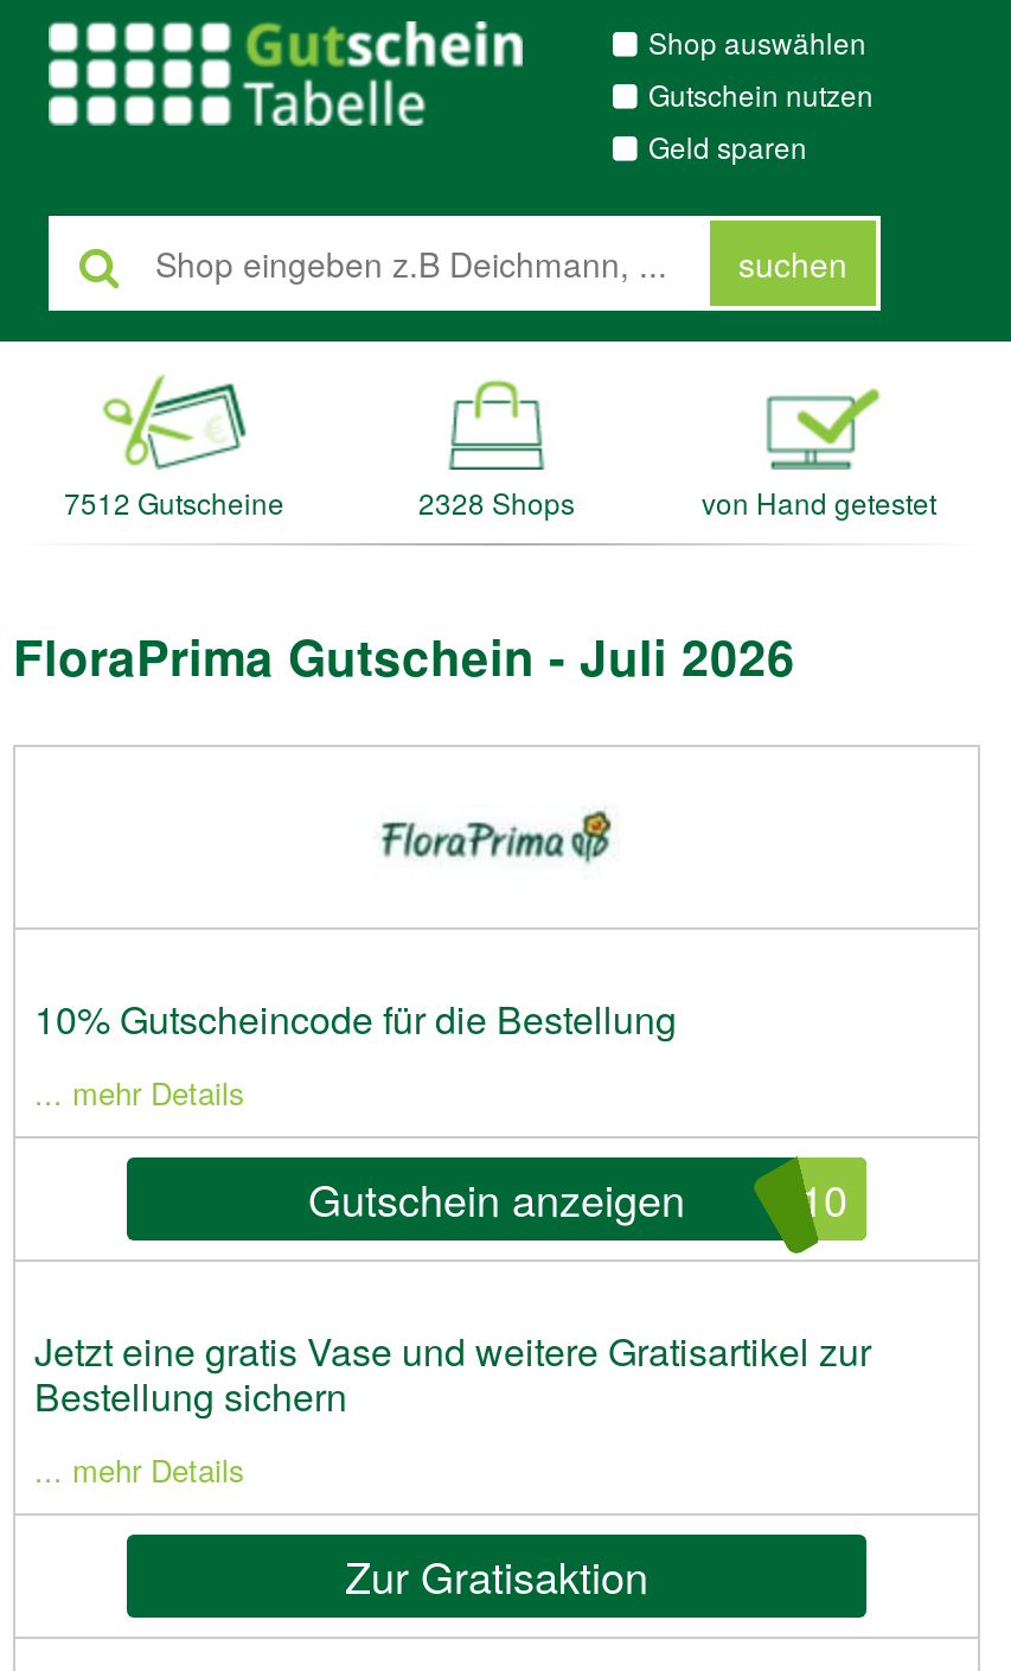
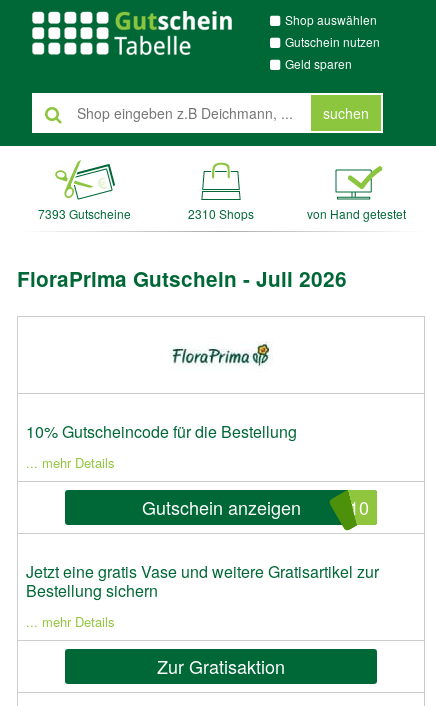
[64,481,284,522] 7512 Gutscheine -> [38,205,131,222] 7393 Gutscheine
[418,481,575,522] 2328 Shops -> [188,205,254,222] 2310 Shops

